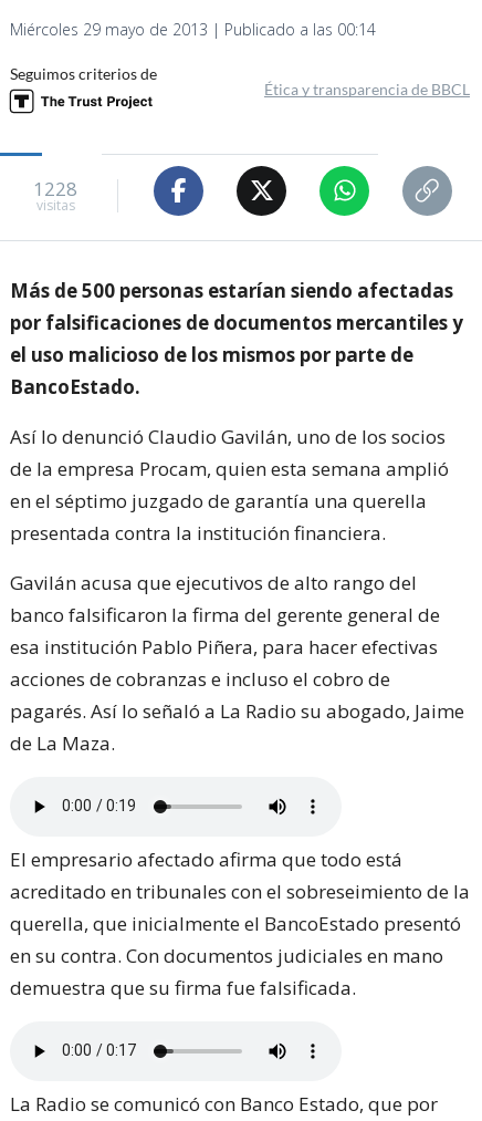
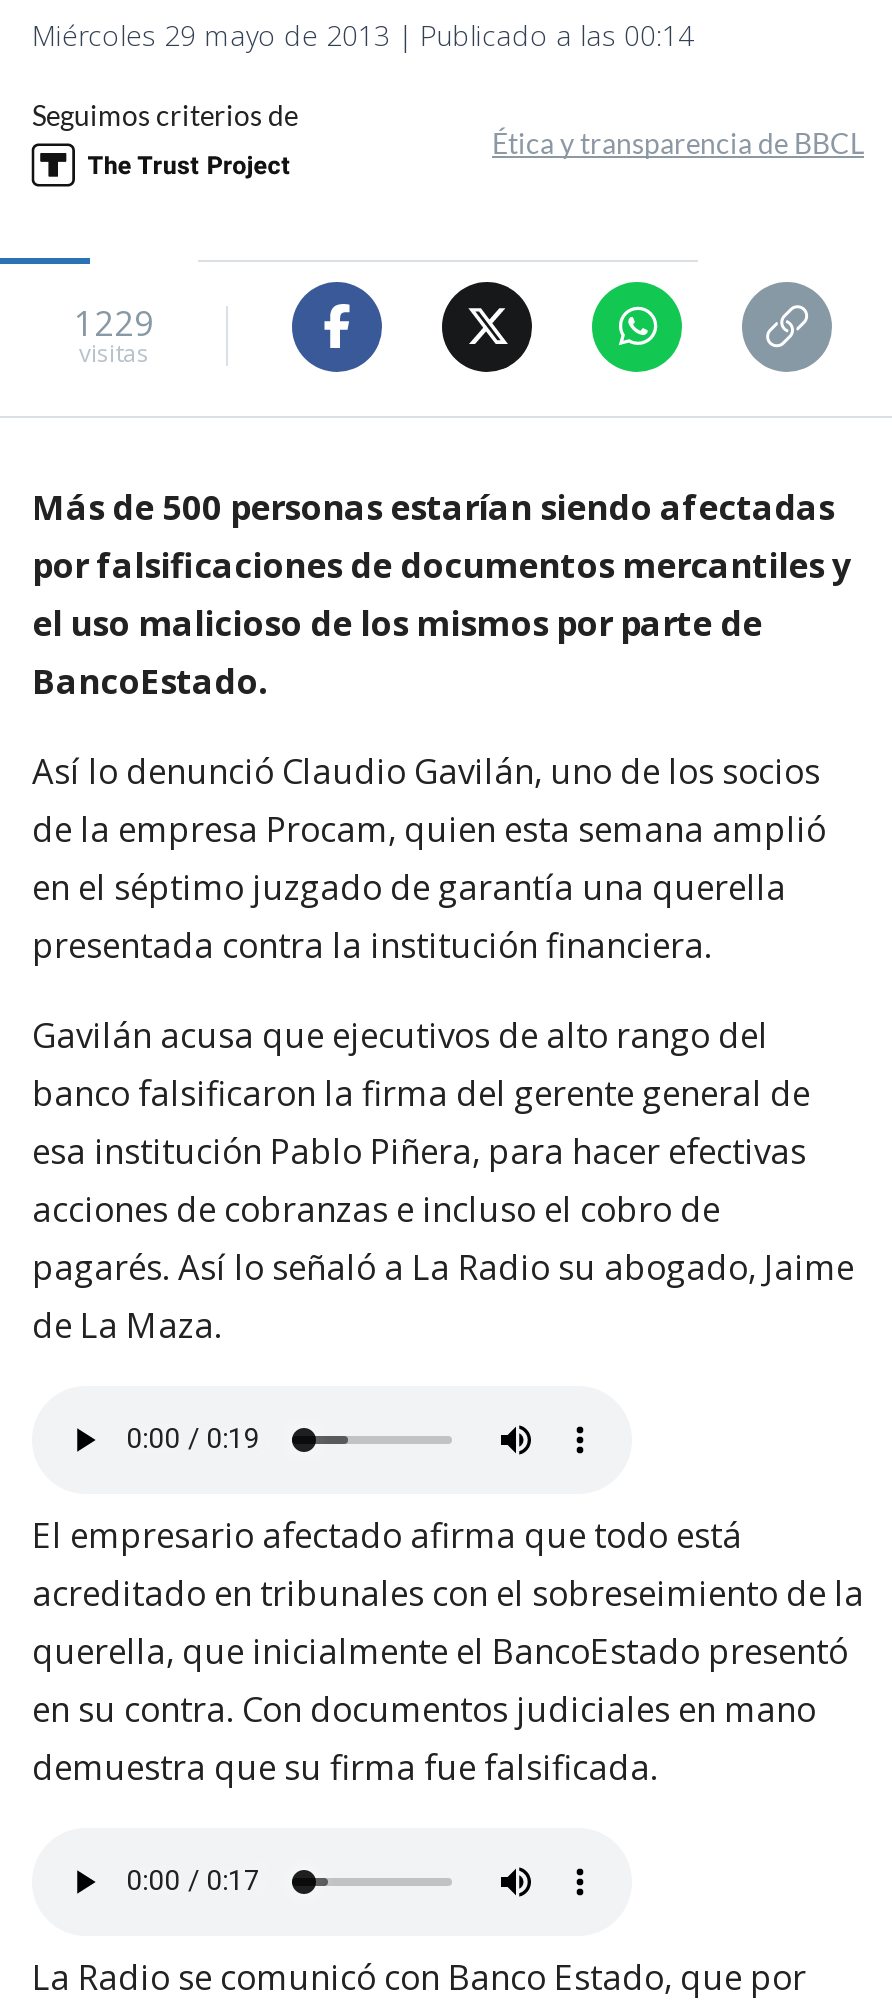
[33,176,77,202] 1228 -> [74,301,154,347] 1229

